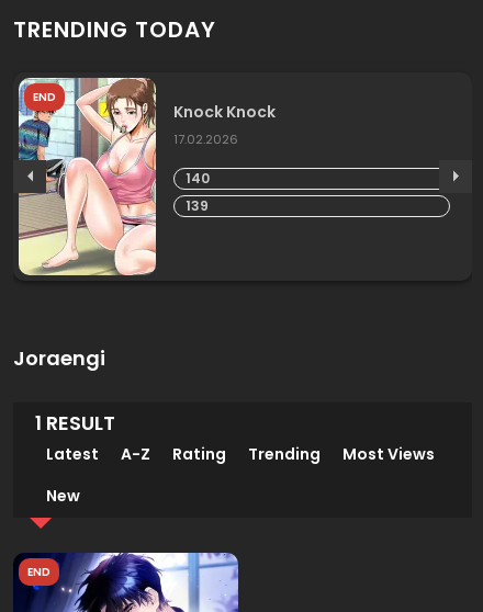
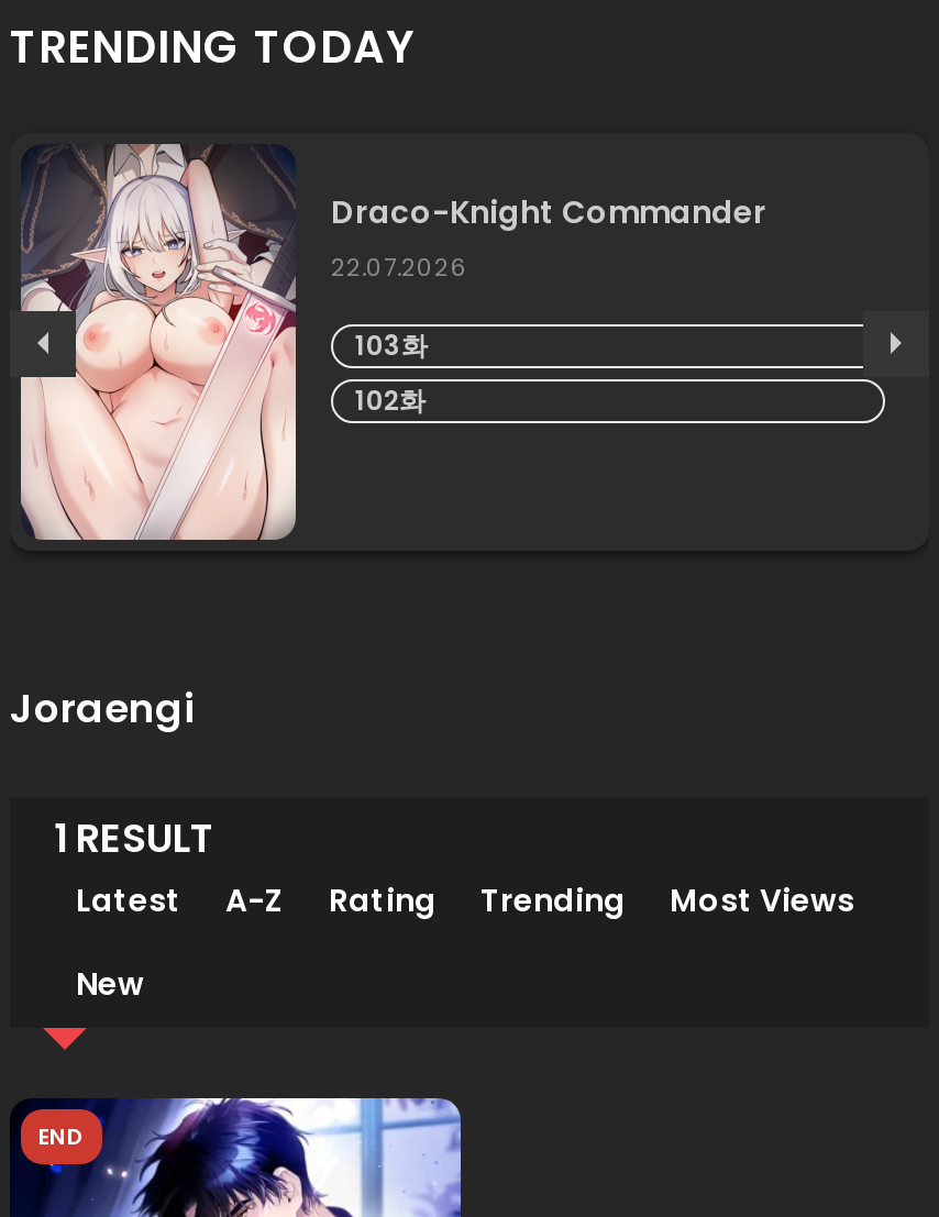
[18,77,276,275] [image] | END | Knock Knock | 17.02.2026 -> [21,144,766,540] [image] | Draco-Knight Commander | 22.07.2026
[186,169,210,188] 140 -> [355,327,428,364] 103화
[186,196,209,215] 139 -> [355,381,426,419] 102화

